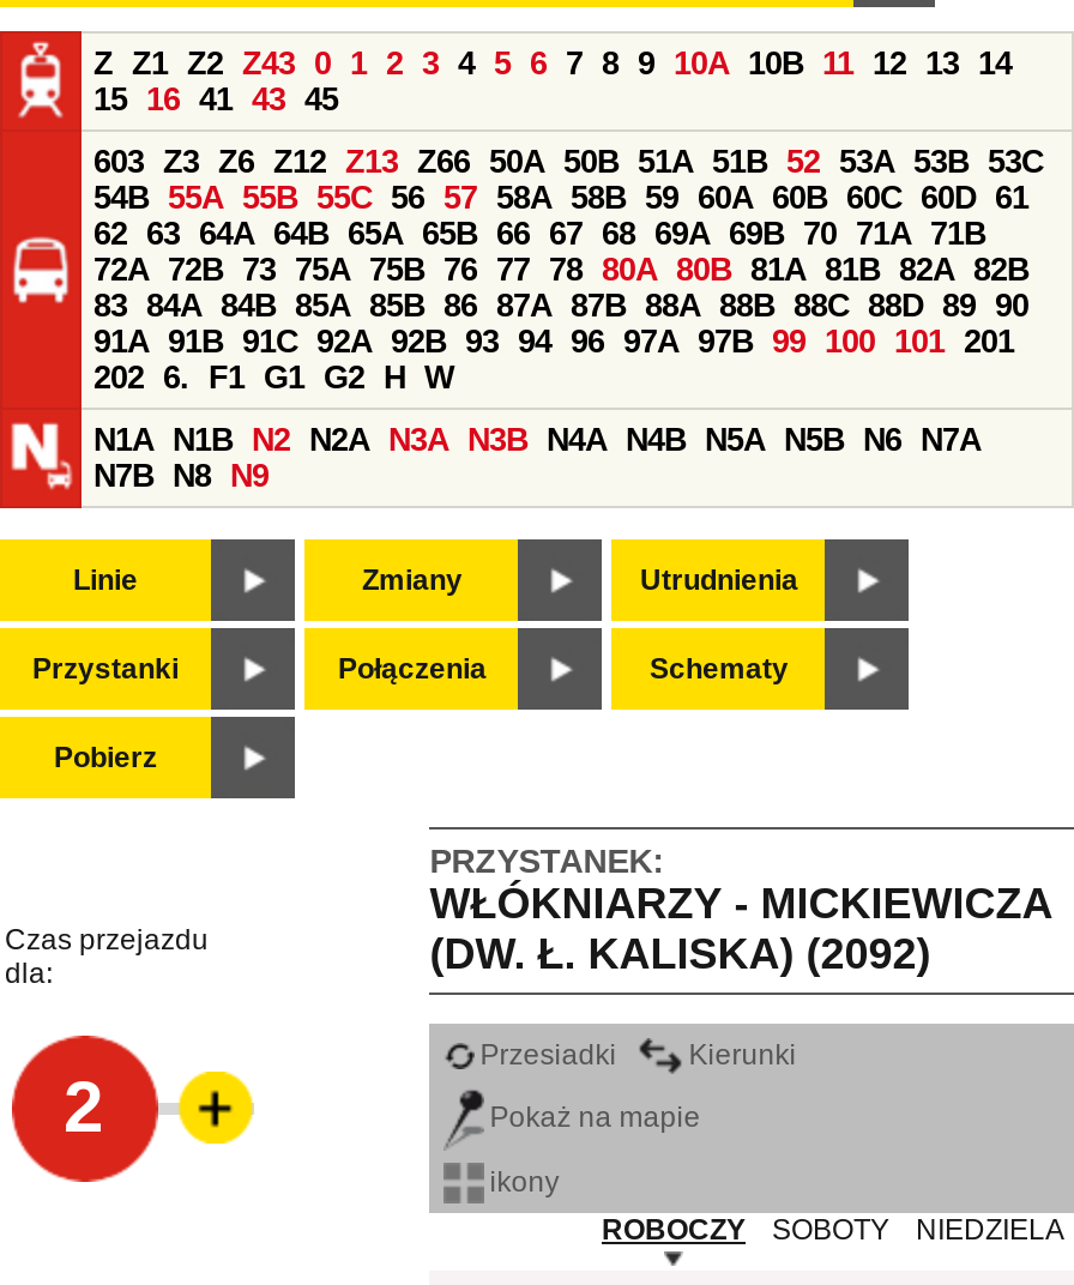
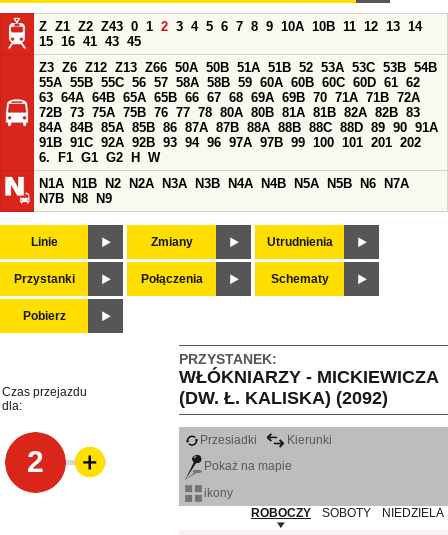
[93,144,1043,396] 603 Z3 Z6 Z12 Z13 Z66 50A 50B 51A 51B 52 53A 53B 53C | 54B 55A 55B 55C 56 57 58A 58B 59 60A 60B 60C 60D 61 | 62 63 64A 64B 65A 65B 66 67 68 69A 69B 70 71A 71B | 72A 72B 73 75A 75B 76 77 78 80A 80B 81A 81B 82A 82B | 83 84A 84B 85A 85B 86 87A 87B 88A 88B 88C 88D 89 90 | 91A 91B 91C 92A 92B 93 94 96 97A 97B 99 100 101 201 | 202 6. F1 G1 G2 H W -> [39,60,438,165] Z3 Z6 Z12 Z13 Z66 50A 50B 51A 51B 52 53A 53C 53B 54B | 55A 55B 55C 56 57 58A 58B 59 60A 60B 60C 60D 61 62 | 63 64A 64B 65A 65B 66 67 68 69A 69B 70 71A 71B 72A | 72B 73 75A 75B 76 77 78 80A 80B 81A 81B 82A 82B 83 | 84A 84B 85A 85B 86 87A 87B 88A 88B 88C 88D 89 90 91A | 91B 91C 92A 92B 93 94 96 97A 97B 99 100 101 201 202 | 6. F1 G1 G2 H W

